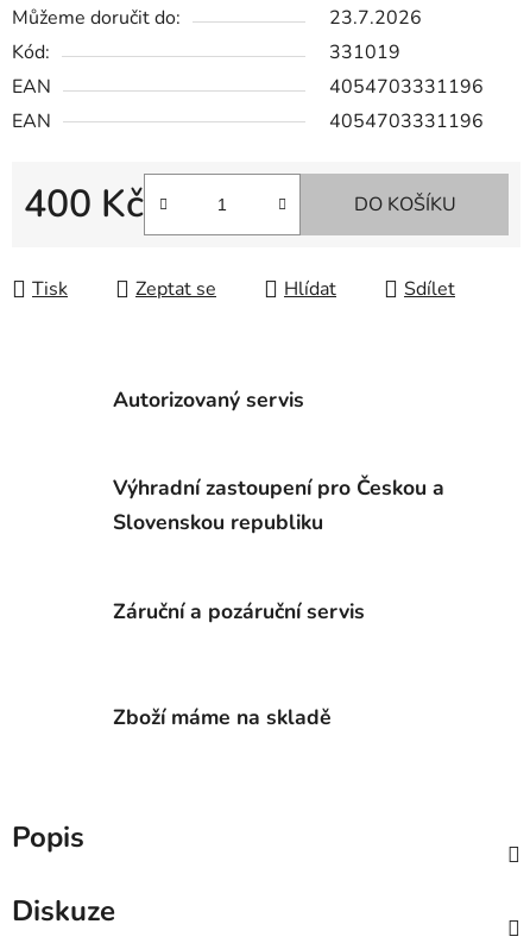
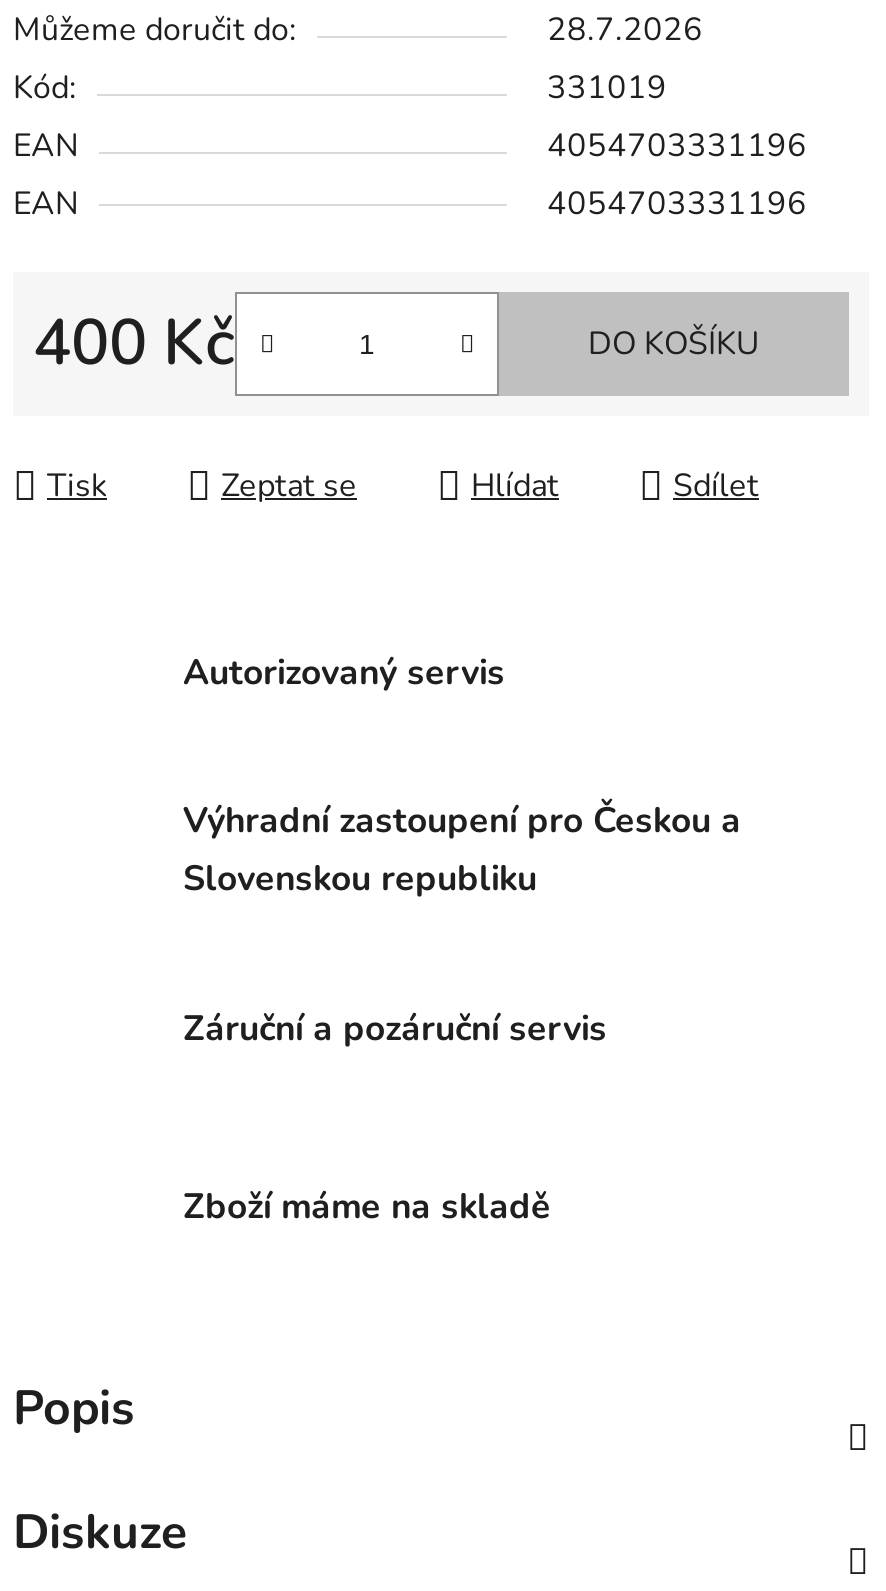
[329,5,422,31] 23.7.2026 -> [547,8,703,52] 28.7.2026

